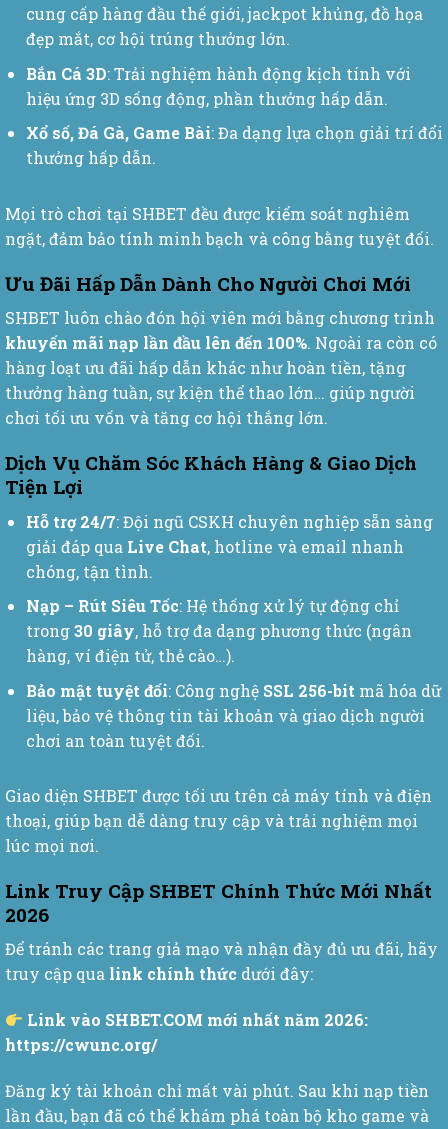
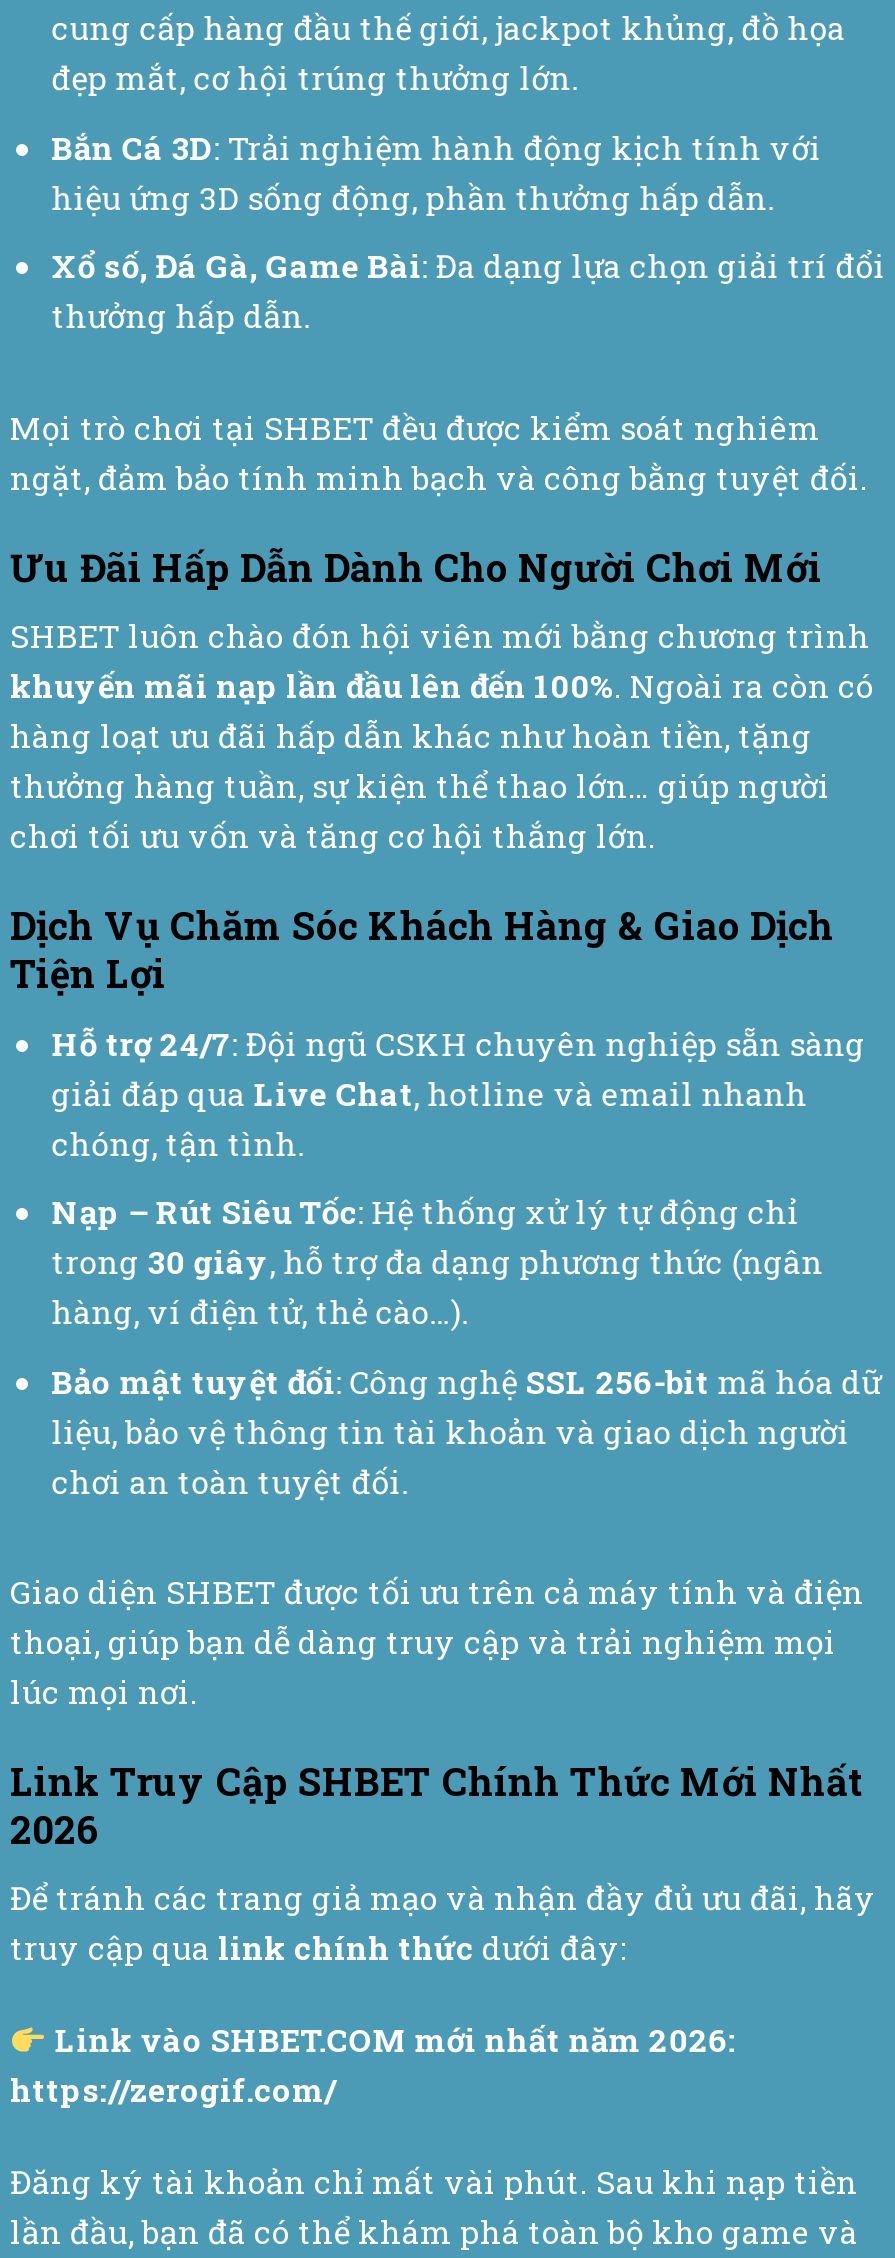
[5,1034,157,1055] https://cwunc.org/ -> [10,2069,336,2111] https://zerogif.com/

